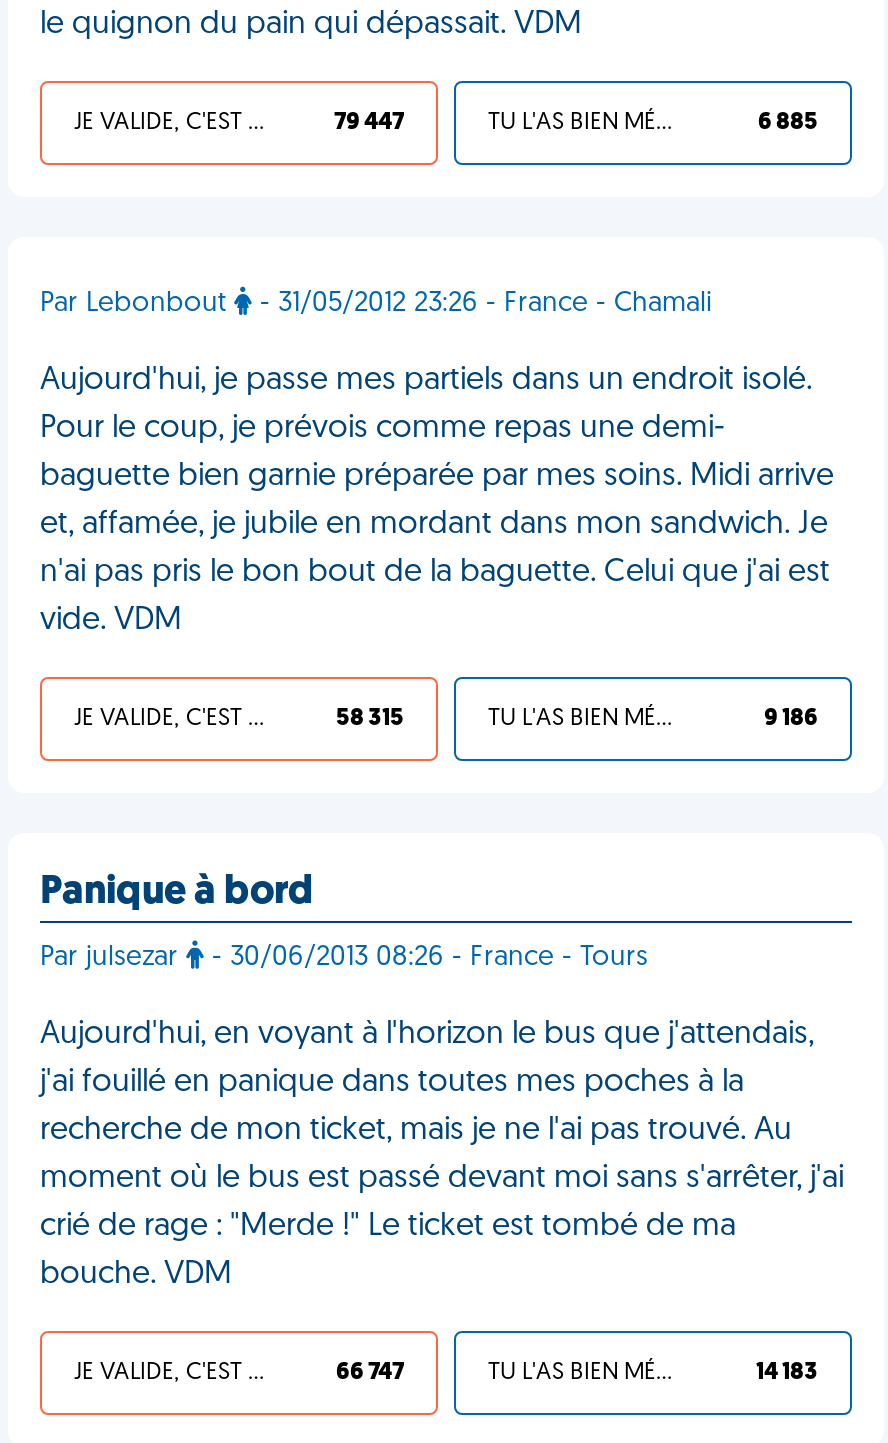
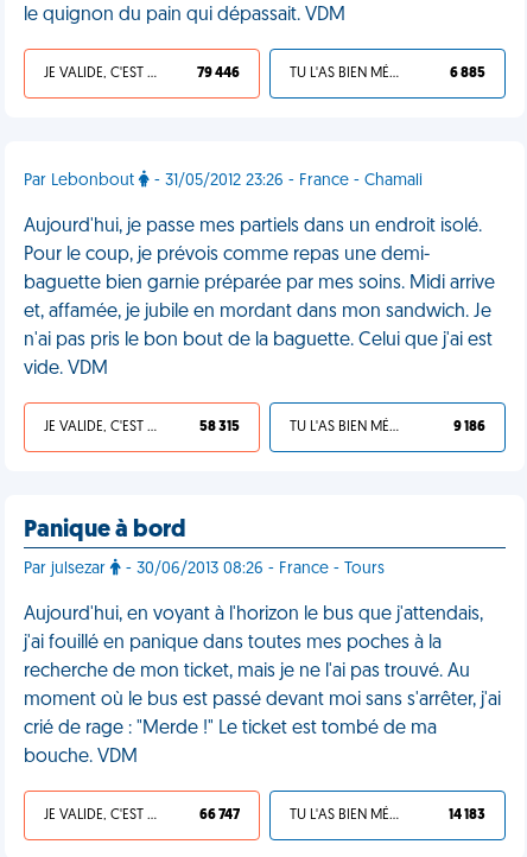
[334,111,404,135] 79 447 -> [197,66,240,81] 79 446

